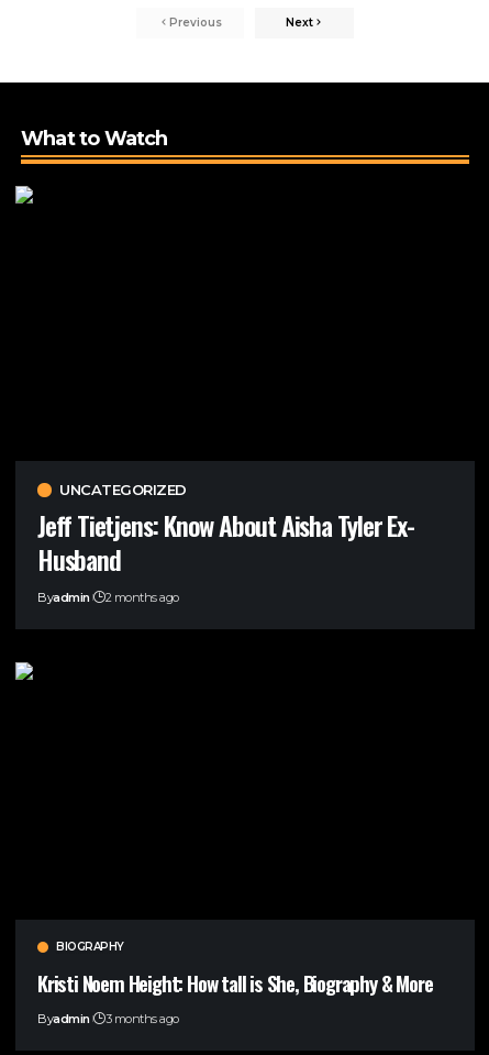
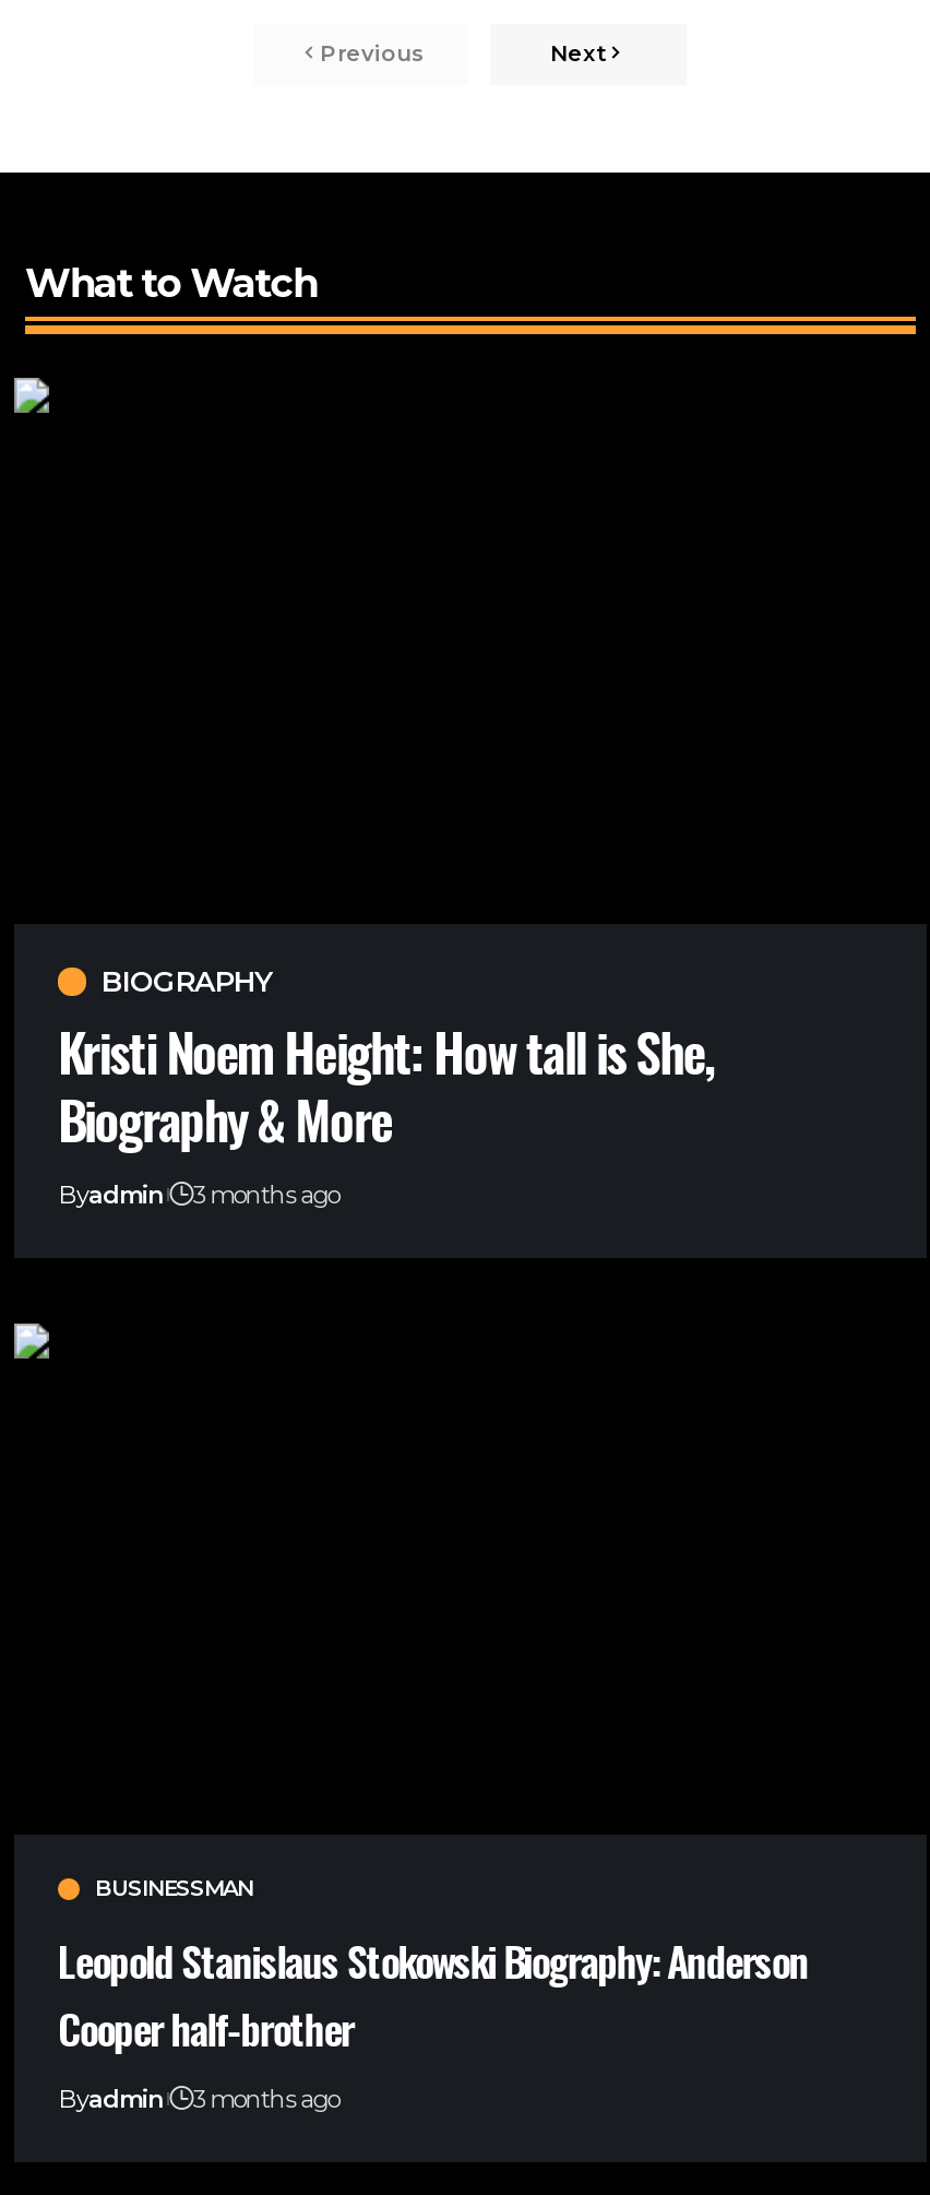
[37,481,414,579] UNCATEGORIZED | Jeff Tietjens: Know About Aisha Tyler Ex- | Husband -> [58,964,715,1158] BIOGRAPHY | Kristi Noem Height: How tall is She, | Biography & More
[37,590,179,605] Byadmin 2 months ago -> [58,1180,339,1211] Byadmin 3 months ago
[37,940,432,998] BIOGRAPHY | Kristi Noem Height: How tall is She, Biography & More -> [58,1875,808,2058] BUSINESSMAN | Leopold Stanislaus Stokowski Biography: Anderson | Cooper half-brother

